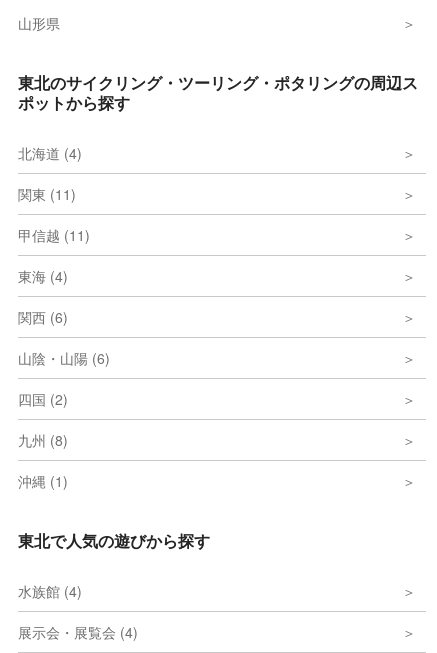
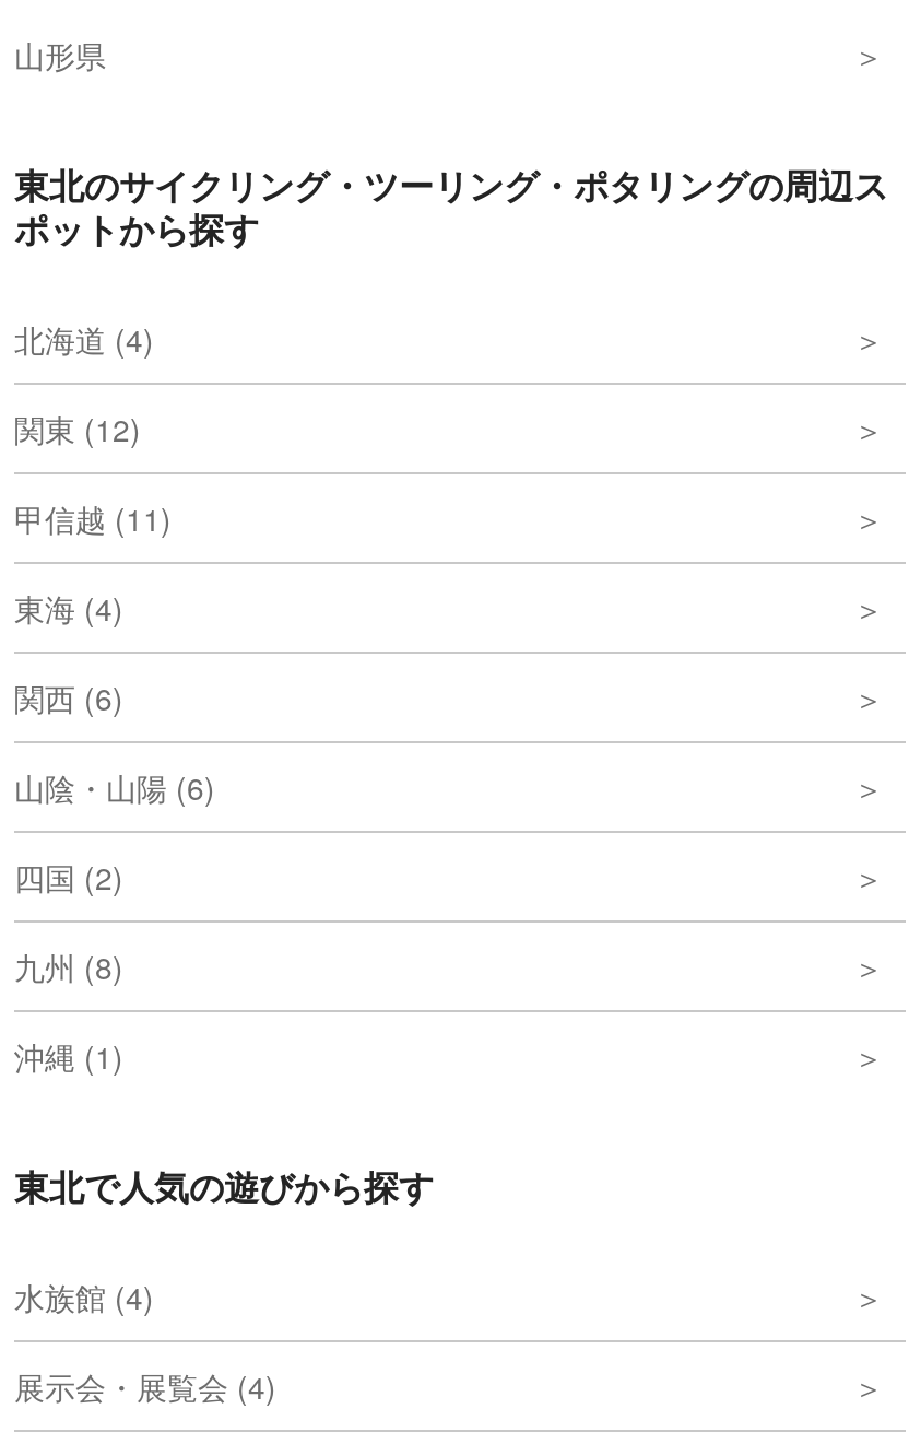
[18,184,76,204] 関東 (11) -> [14,407,141,450] 関東 (12)

